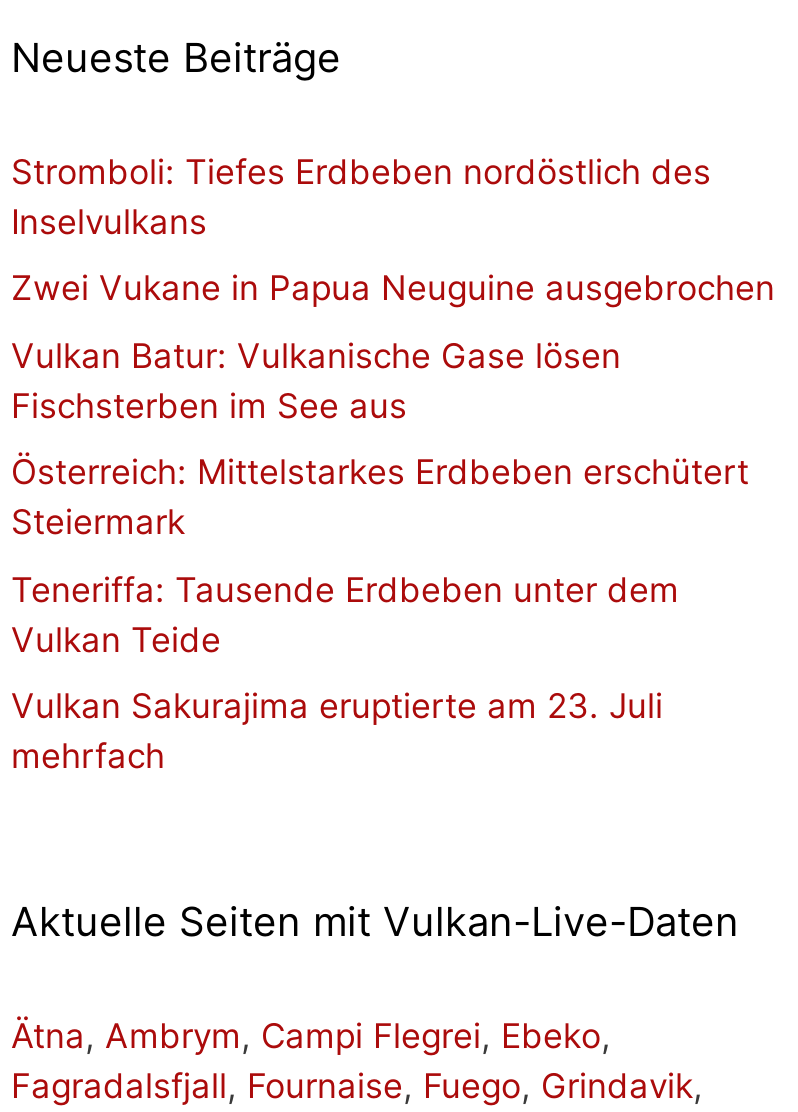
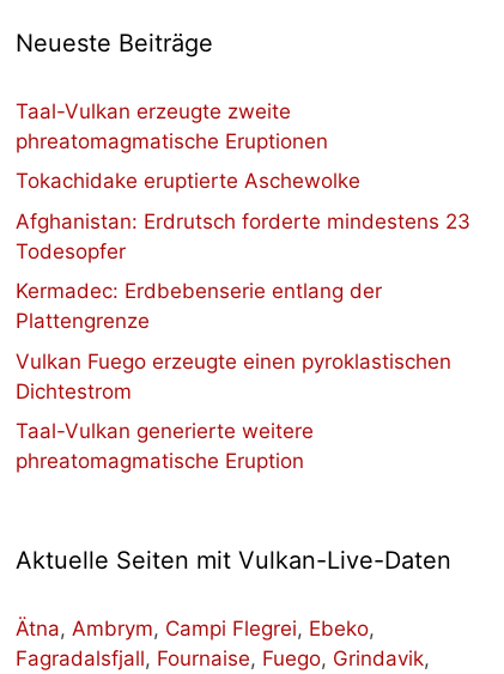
[11,151,711,241] Stromboli: Tiefes Erdbeben nordöstlich des | Inselvulkans -> [16,99,328,153] Taal-Vulkan erzeugte zweite | phreatomagmatische Eruptionen
[11,268,775,308] Zwei Vukane in Papua Neuguine ausgebrochen -> [16,169,360,193] Tokachidake eruptierte Aschewolke
[11,335,621,425] Vulkan Batur: Vulkanische Gase lösen | Fischsterben im See aus -> [16,209,470,263] Afghanistan: Erdrutsch forderte mindestens 23 | Todesopfer
[11,452,749,542] Österreich: Mittelstarkes Erdbeben erschütert | Steiermark -> [16,279,382,333] Kermadec: Erdbebenserie entlang der | Plattengrenze
[11,569,679,659] Teneriffa: Tausende Erdbeben unter dem | Vulkan Teide -> [16,349,451,403] Vulkan Fuego erzeugte einen pyroklastischen | Dichtestrom
[11,686,663,776] Vulkan Sakurajima eruptierte am 23. Juli | mehrfach -> [16,419,314,473] Taal-Vulkan generierte weitere | phreatomagmatische Eruption

